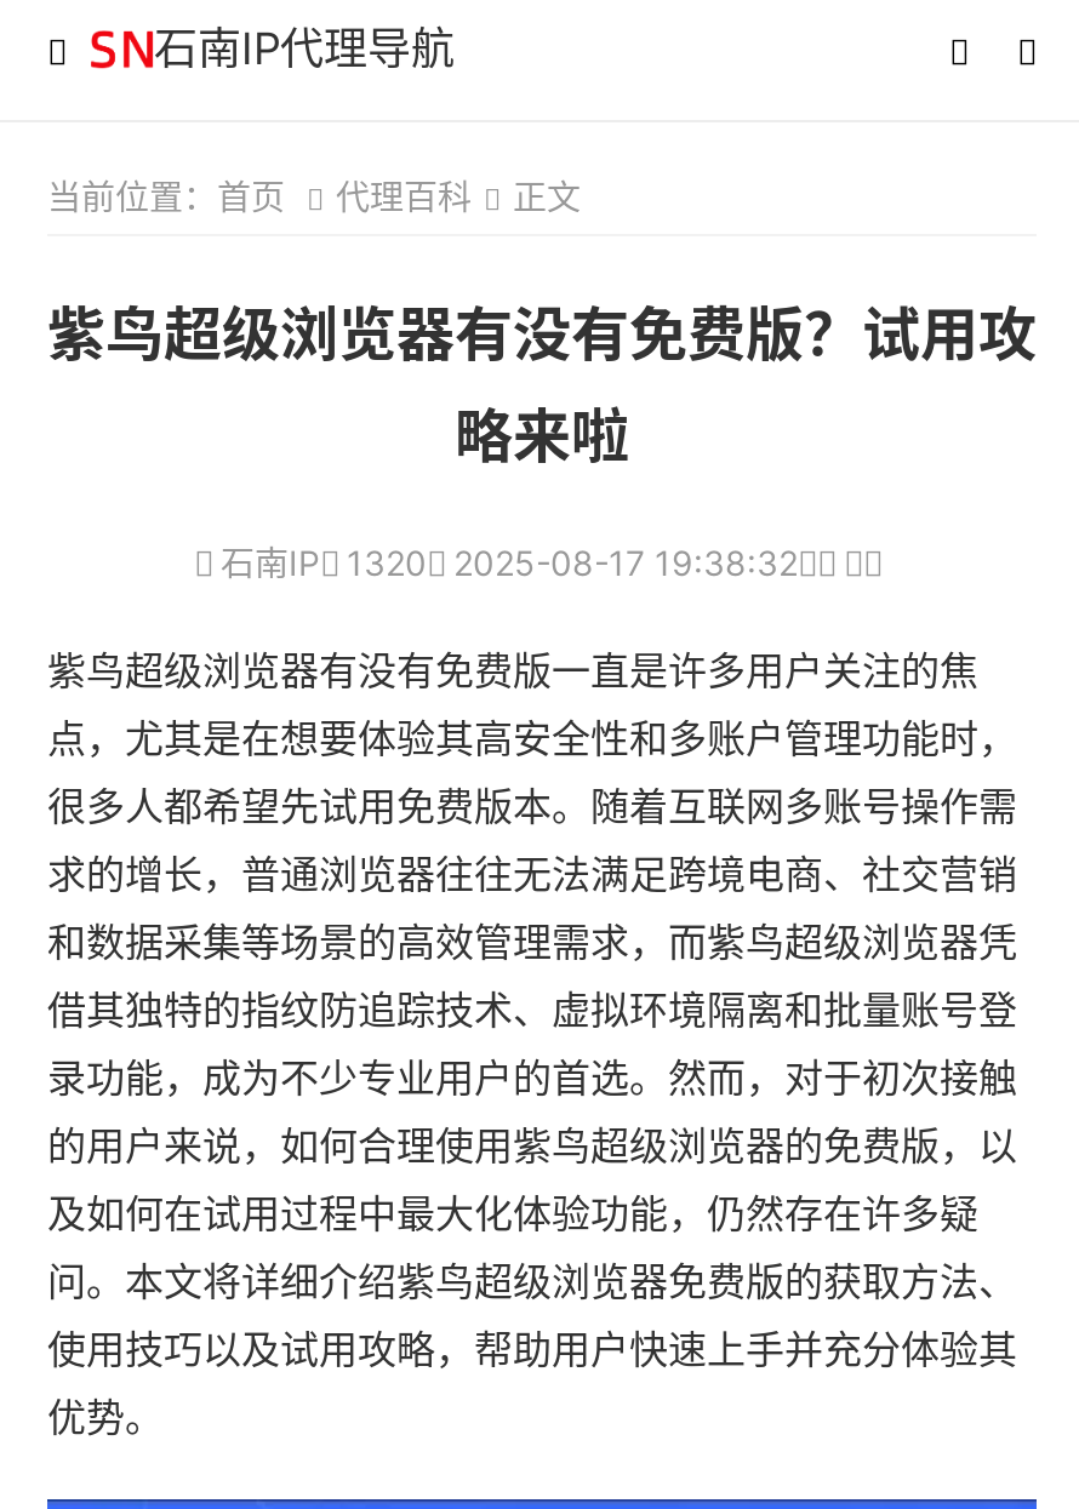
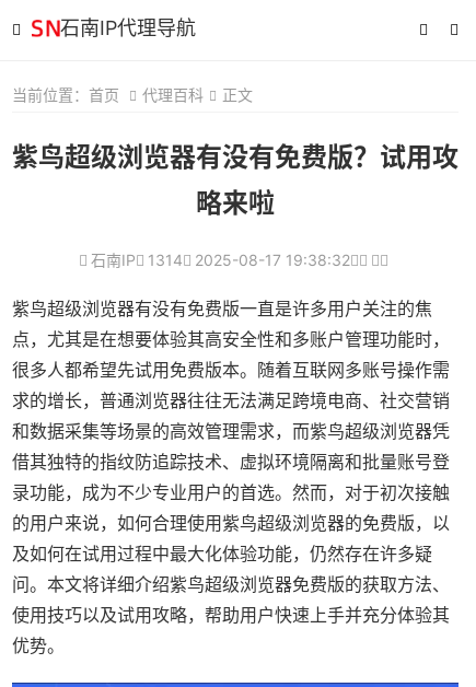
[221,542,798,583] 石南IP 1320 2025-08-17 19:38:32 -> [91,251,350,269] 石南IP 1314 2025-08-17 19:38:32

